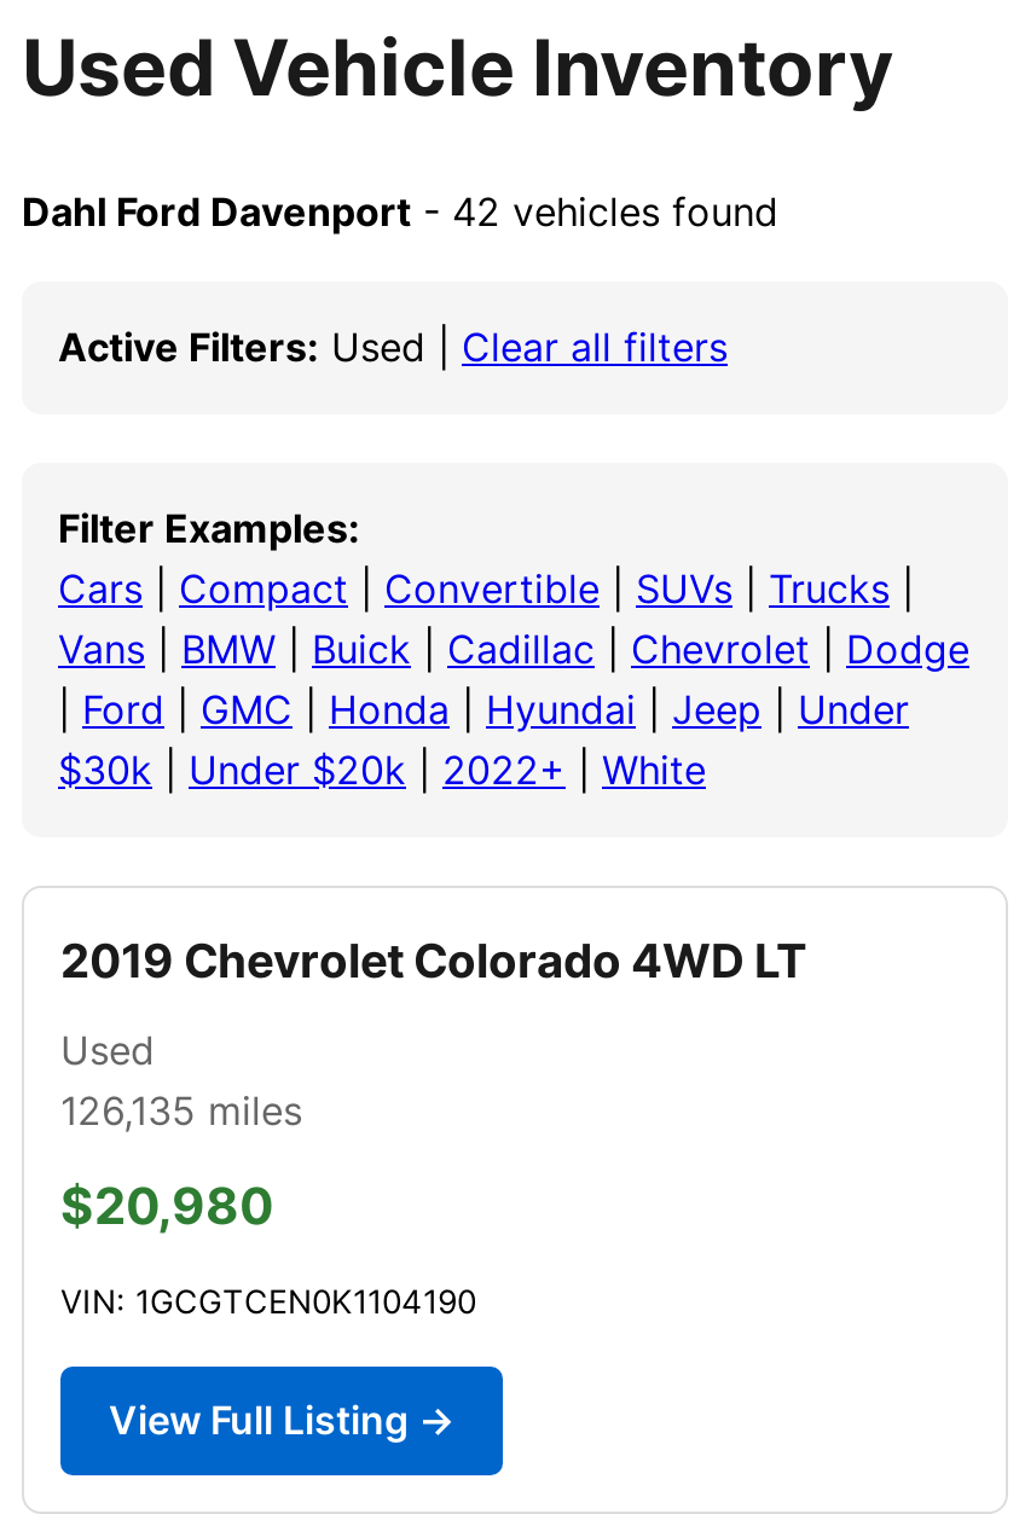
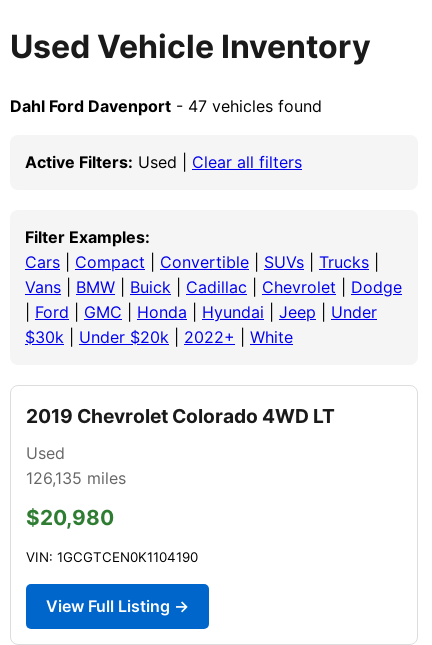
[22,187,778,235] Dahl Ford Davenport - 42 vehicles found -> [10,96,322,116] Dahl Ford Davenport - 47 vehicles found

